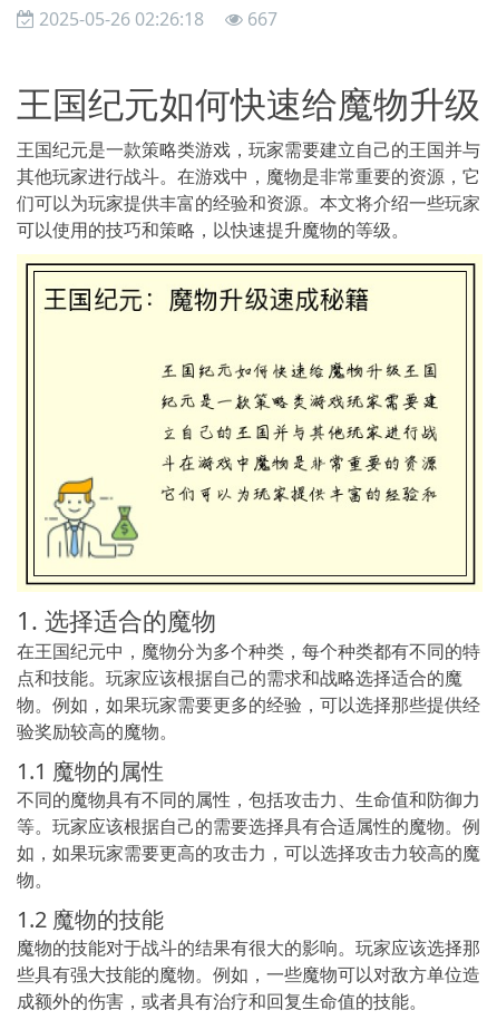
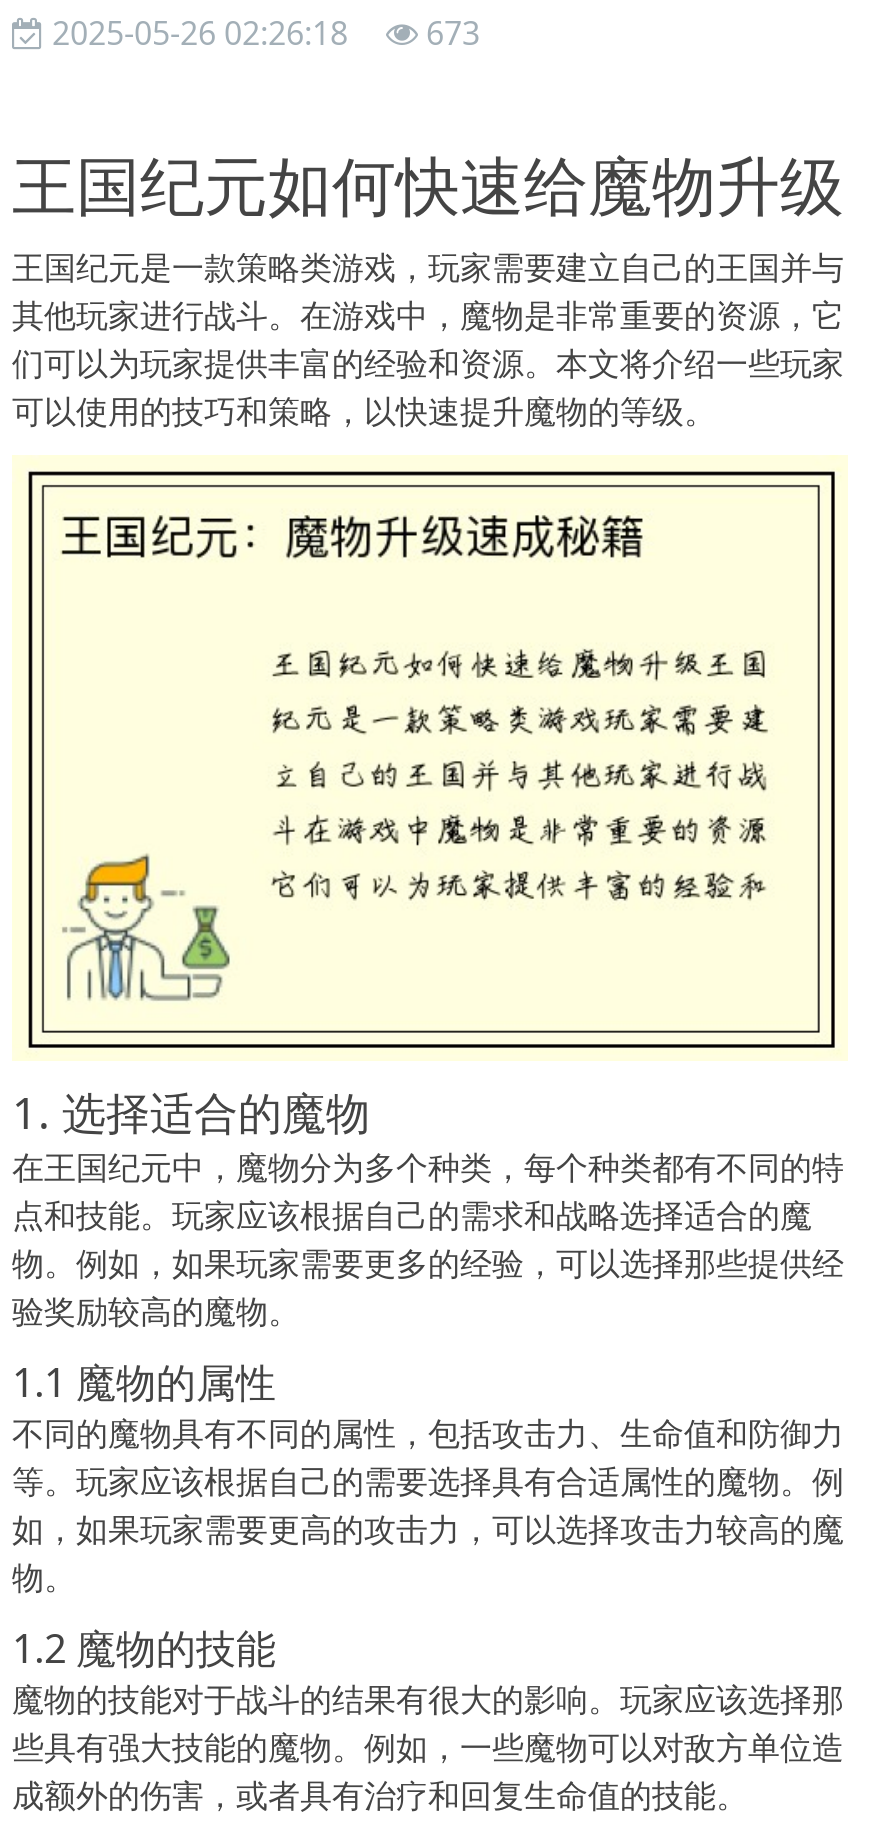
[35,7,277,32] 2025-05-26 02:26:18 667 -> [44,12,480,56] 2025-05-26 02:26:18 673

